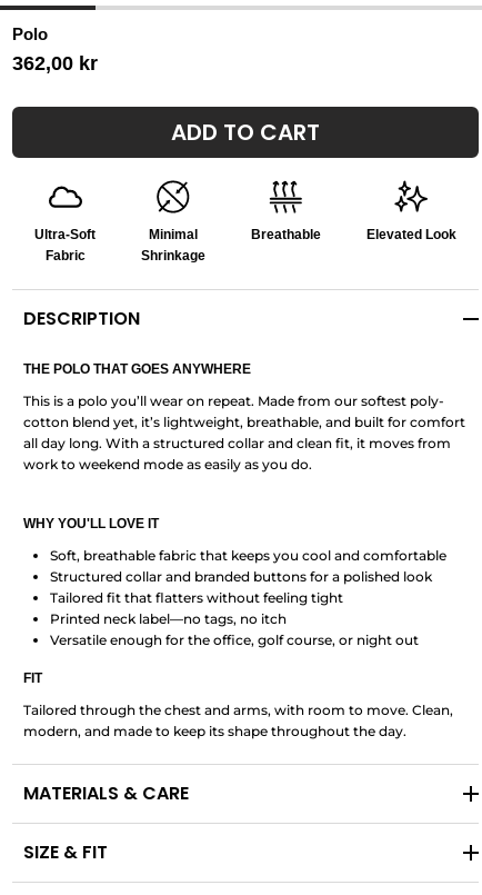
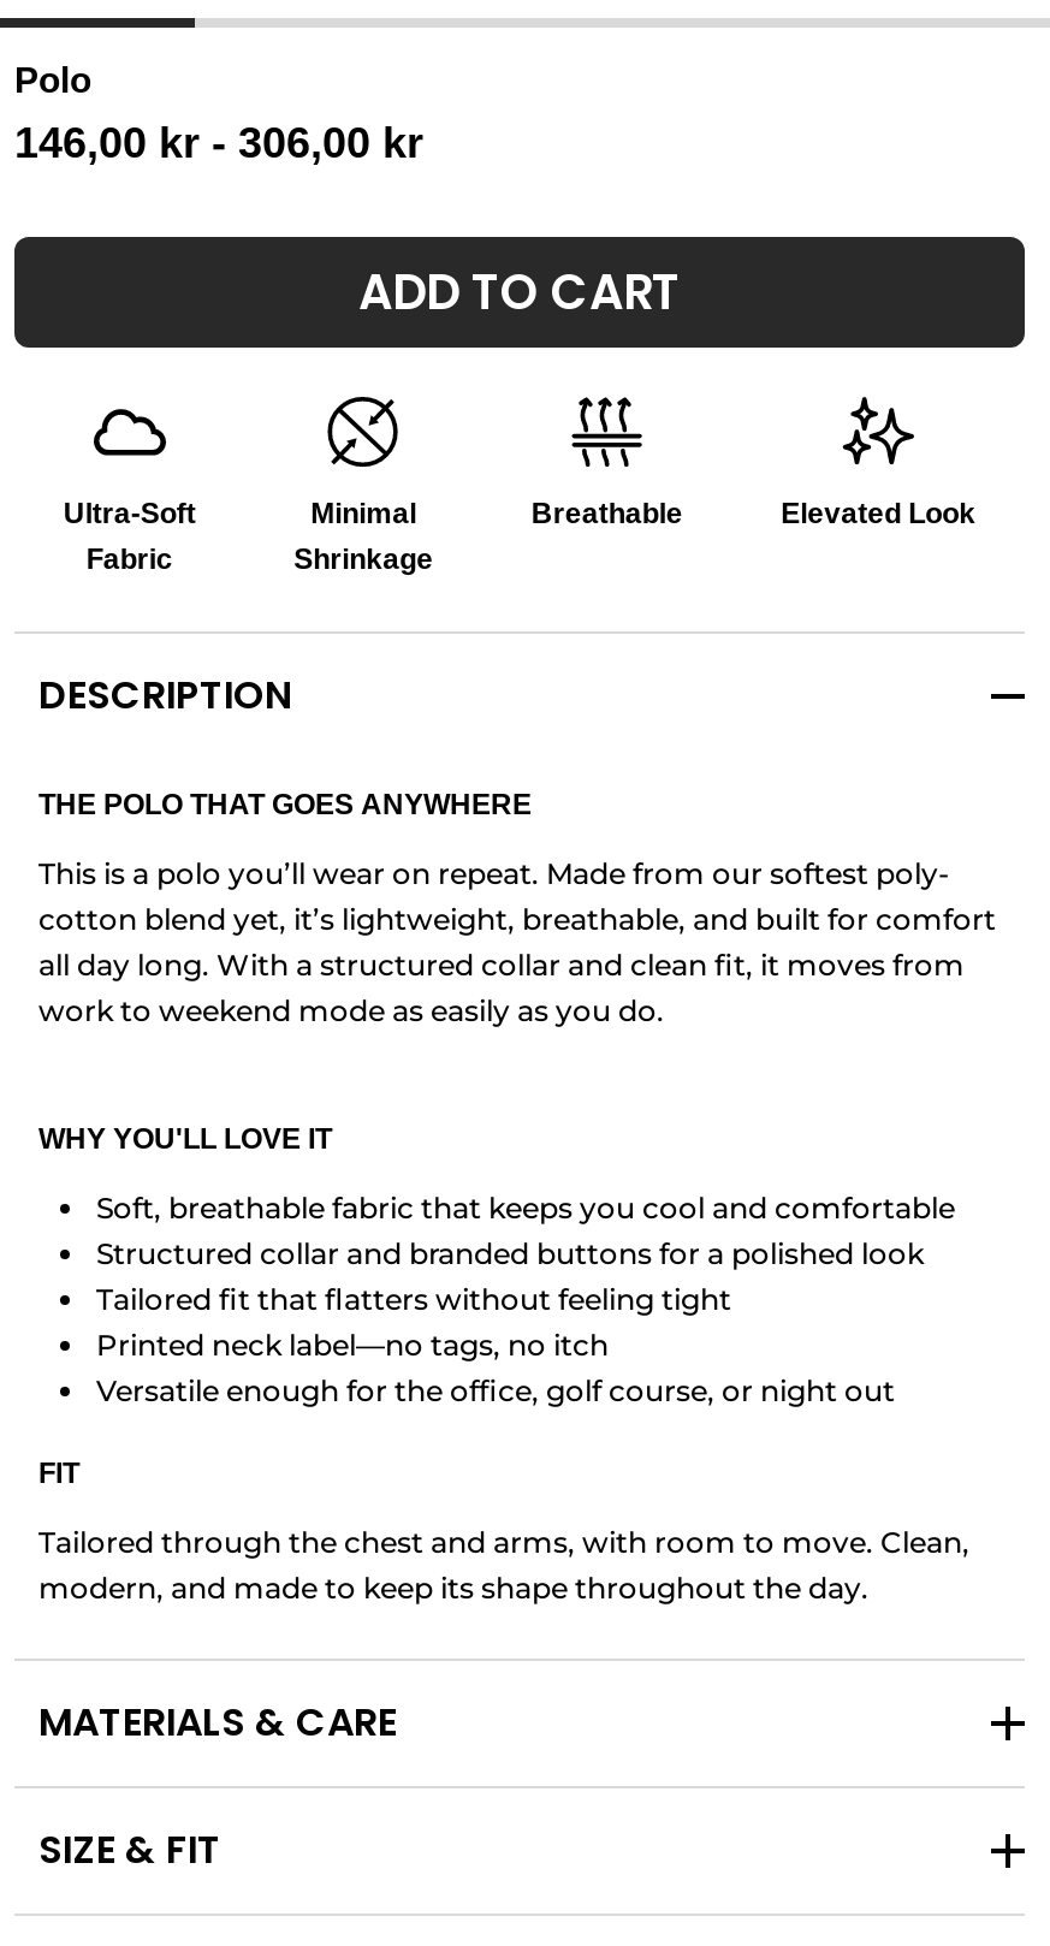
[12,52,98,74] 362,00 kr -> [14,119,423,167] 146,00 kr - 306,00 kr

